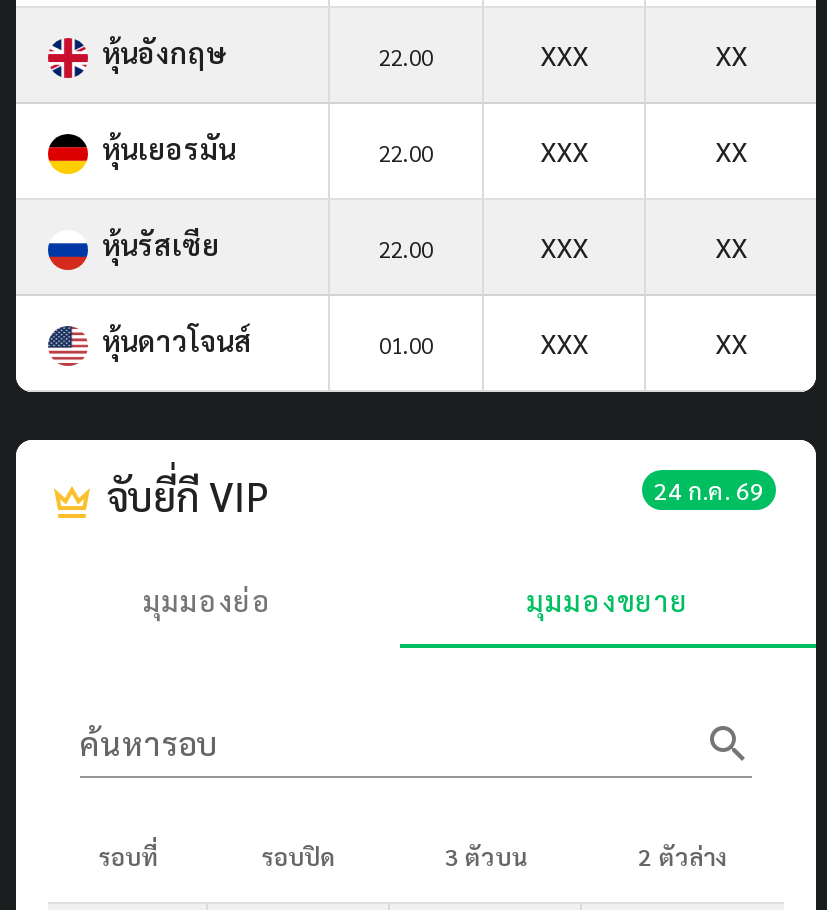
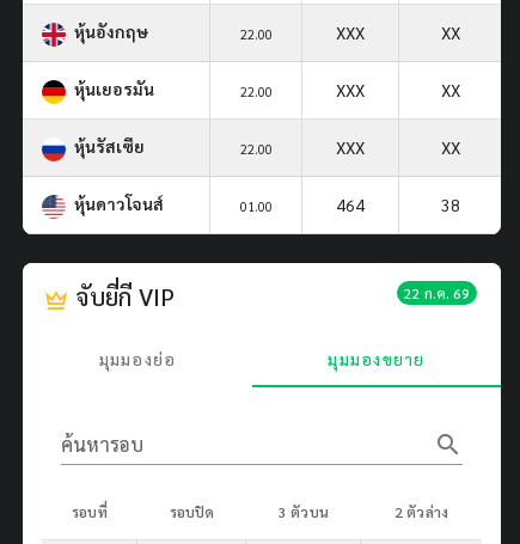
[540,324,747,360] XXX | XX -> [336,193,460,215] 464 | 38
[654,474,764,506] 24 ก.ค. 69 -> [404,283,470,302] 22 ก.ค. 69

